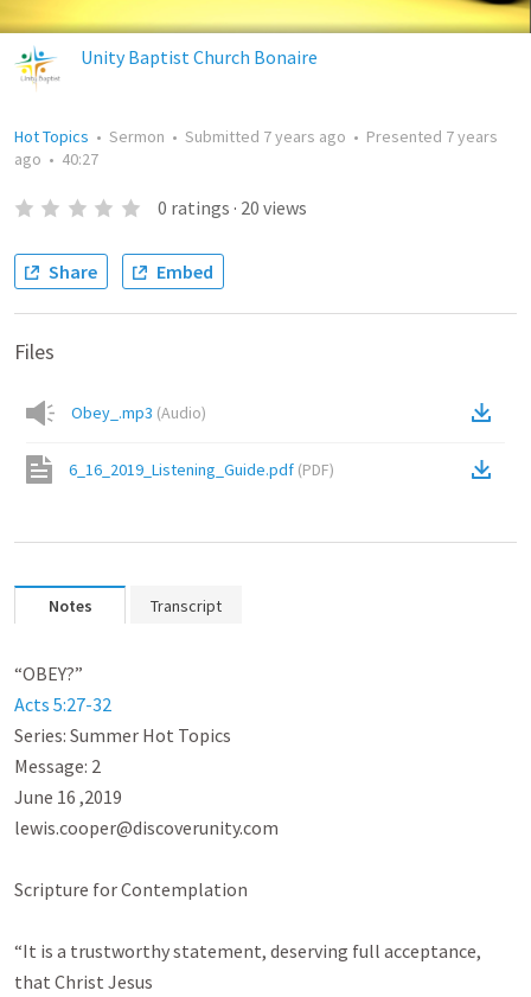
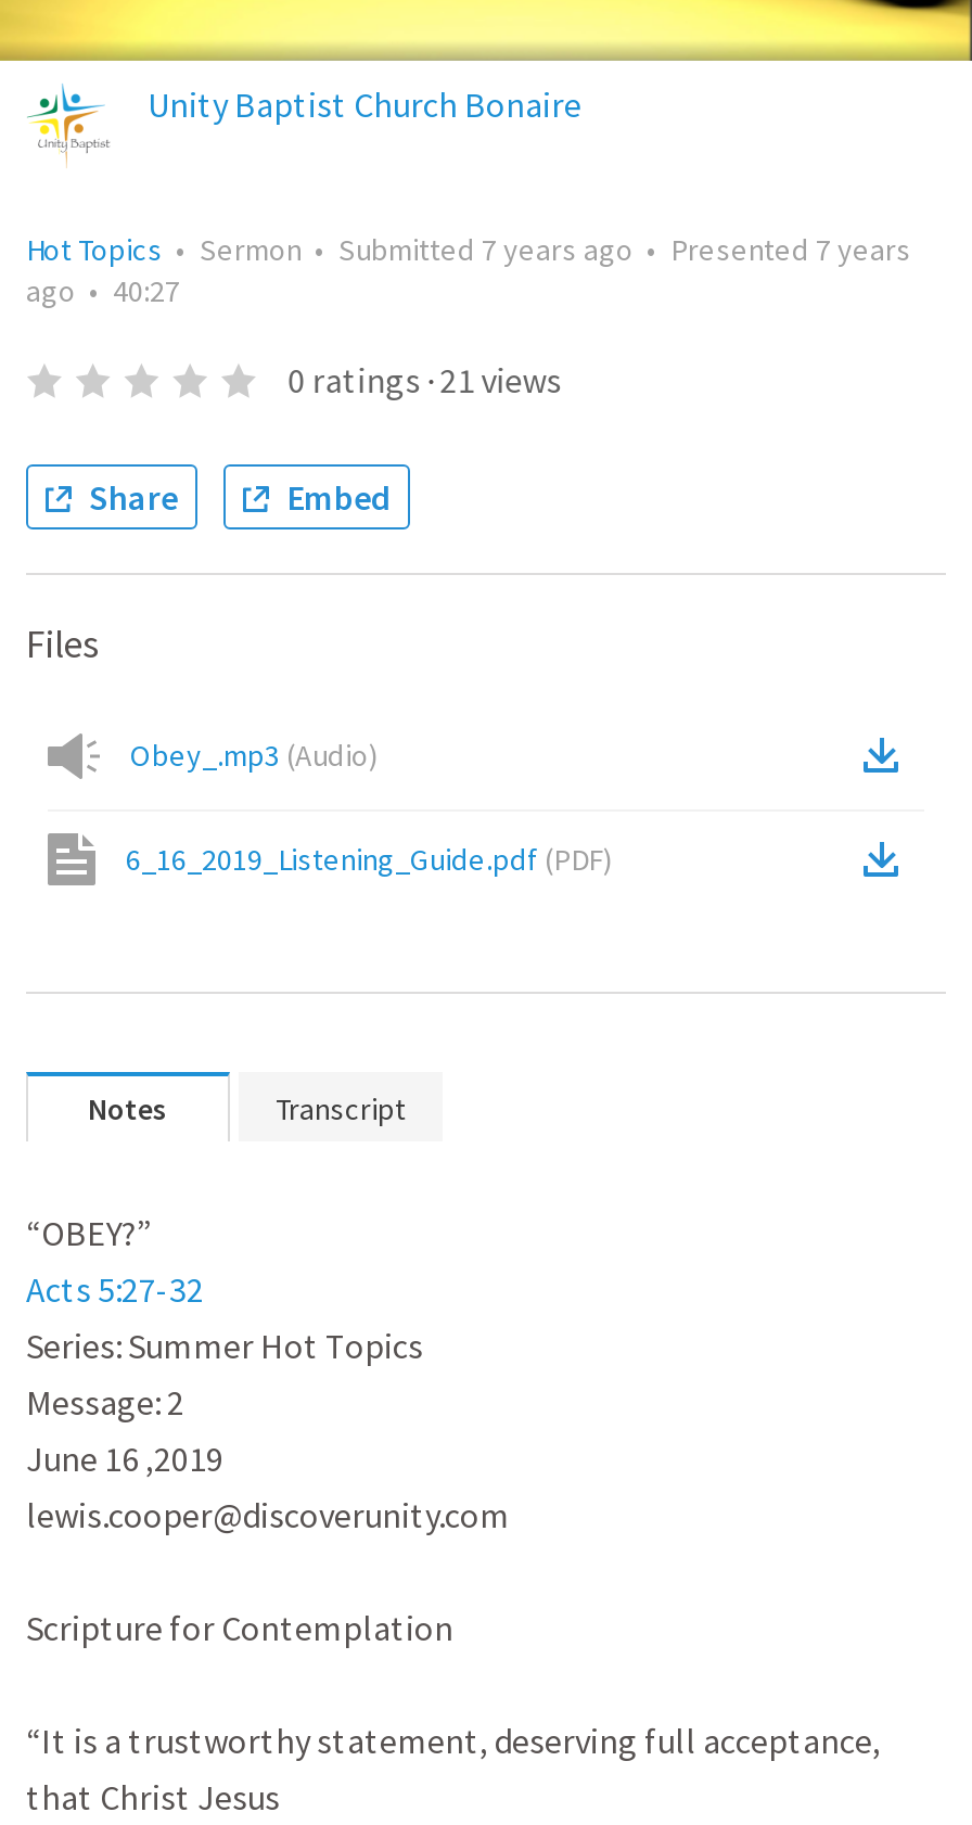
[157,196,307,219] 0 ratings · 20 views -> [288,358,561,402] 0 ratings · 21 views

